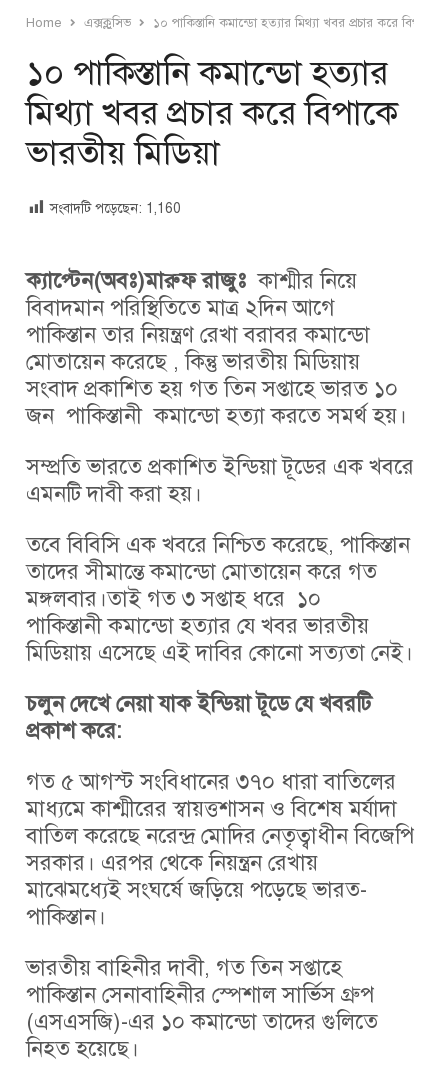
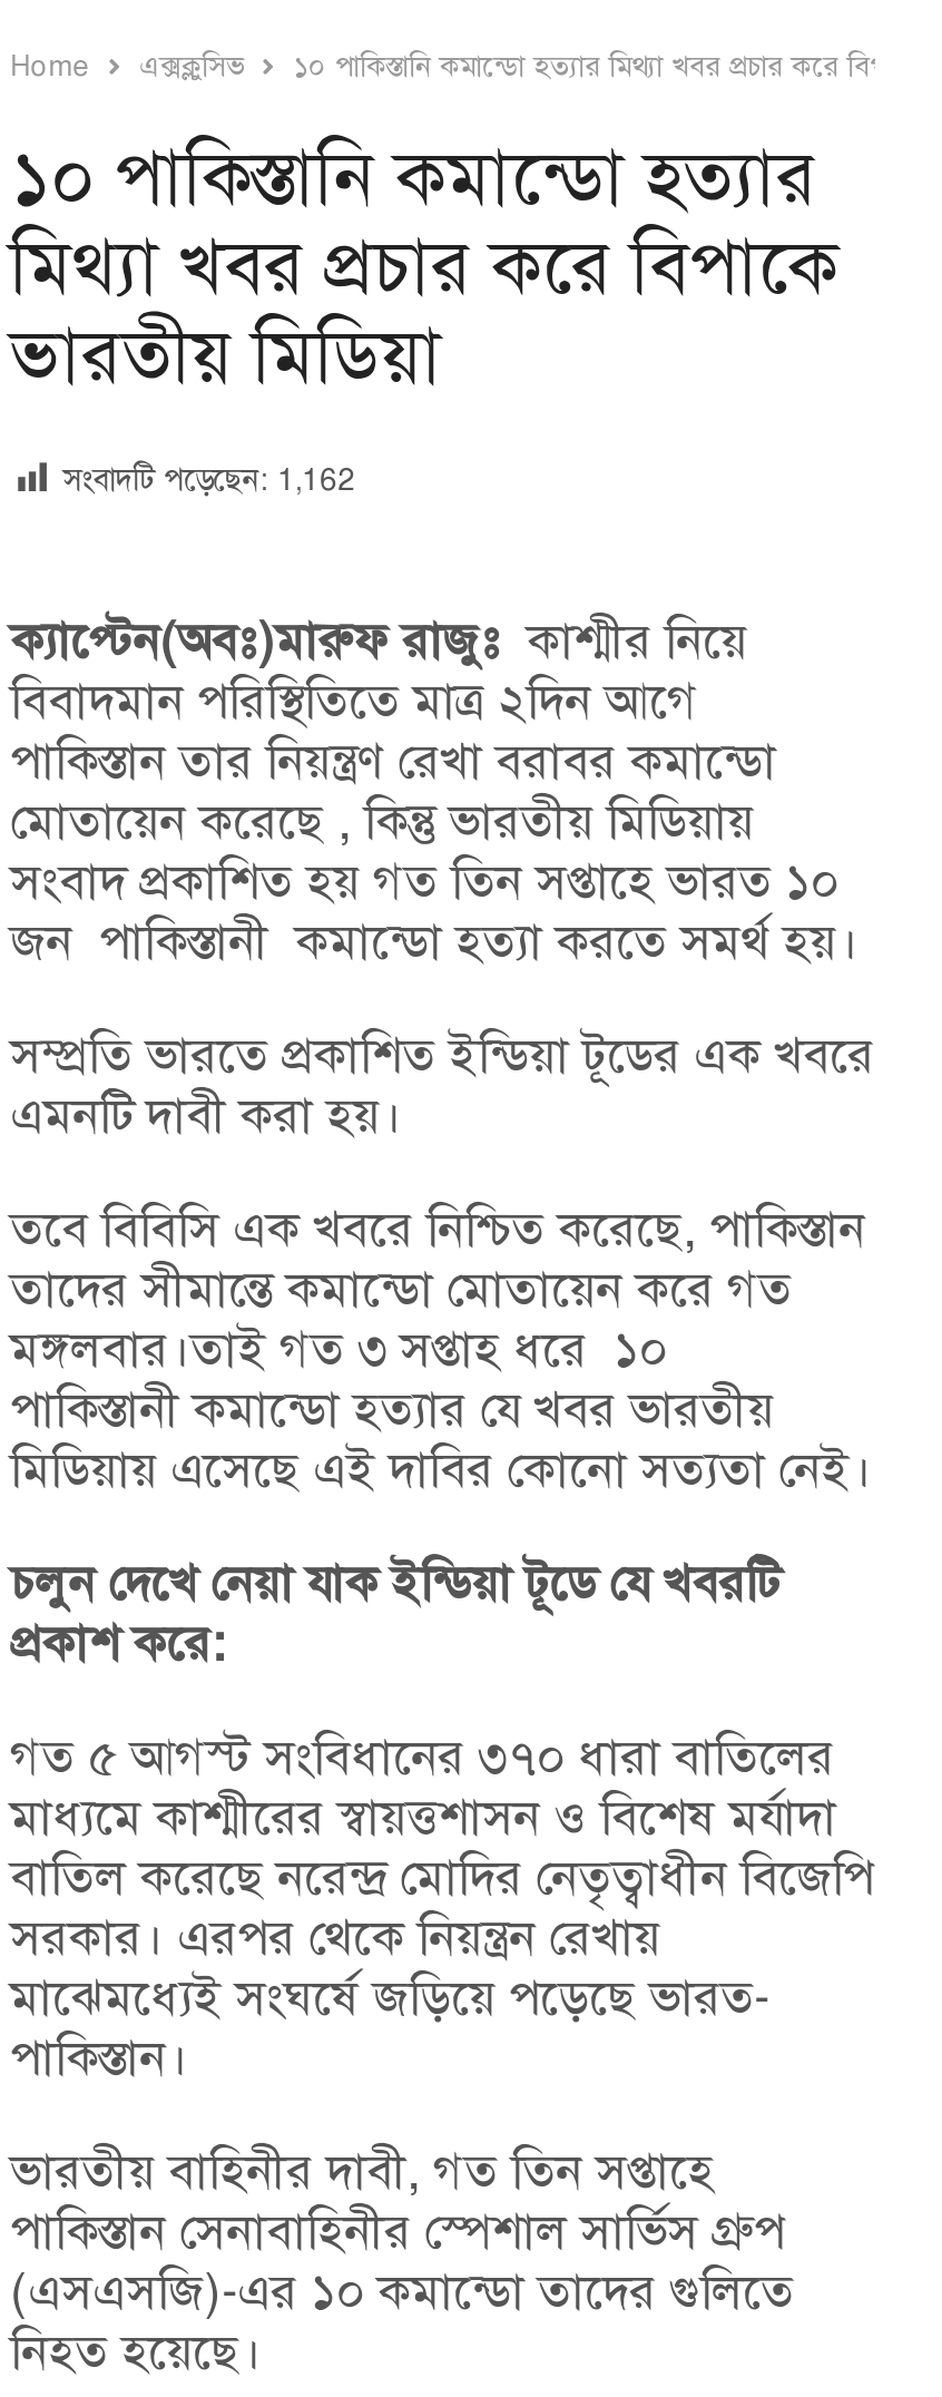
[50,200,181,217] সংবাদটি পড়েছেন: 1,160 -> [64,461,355,499] সংবাদটি পড়েছেন: 1,162

